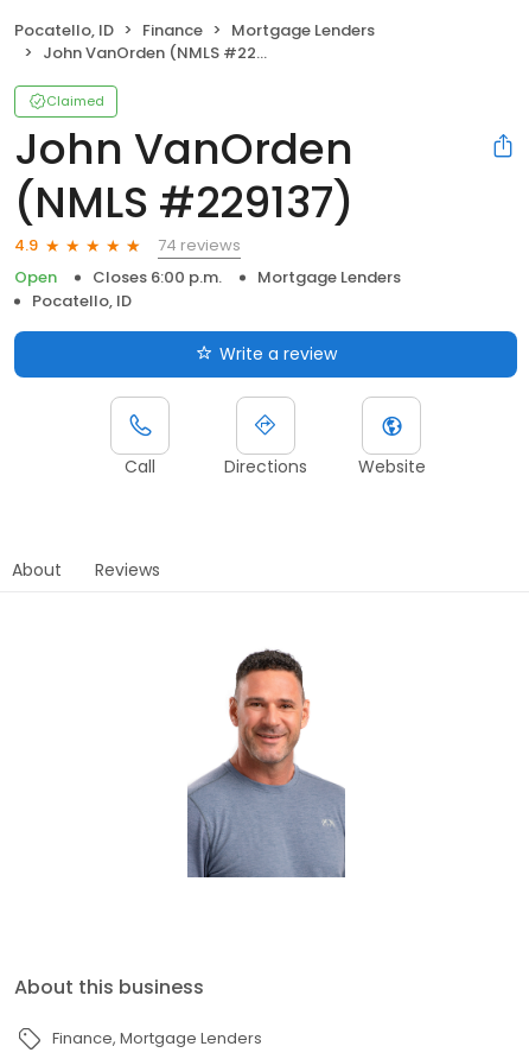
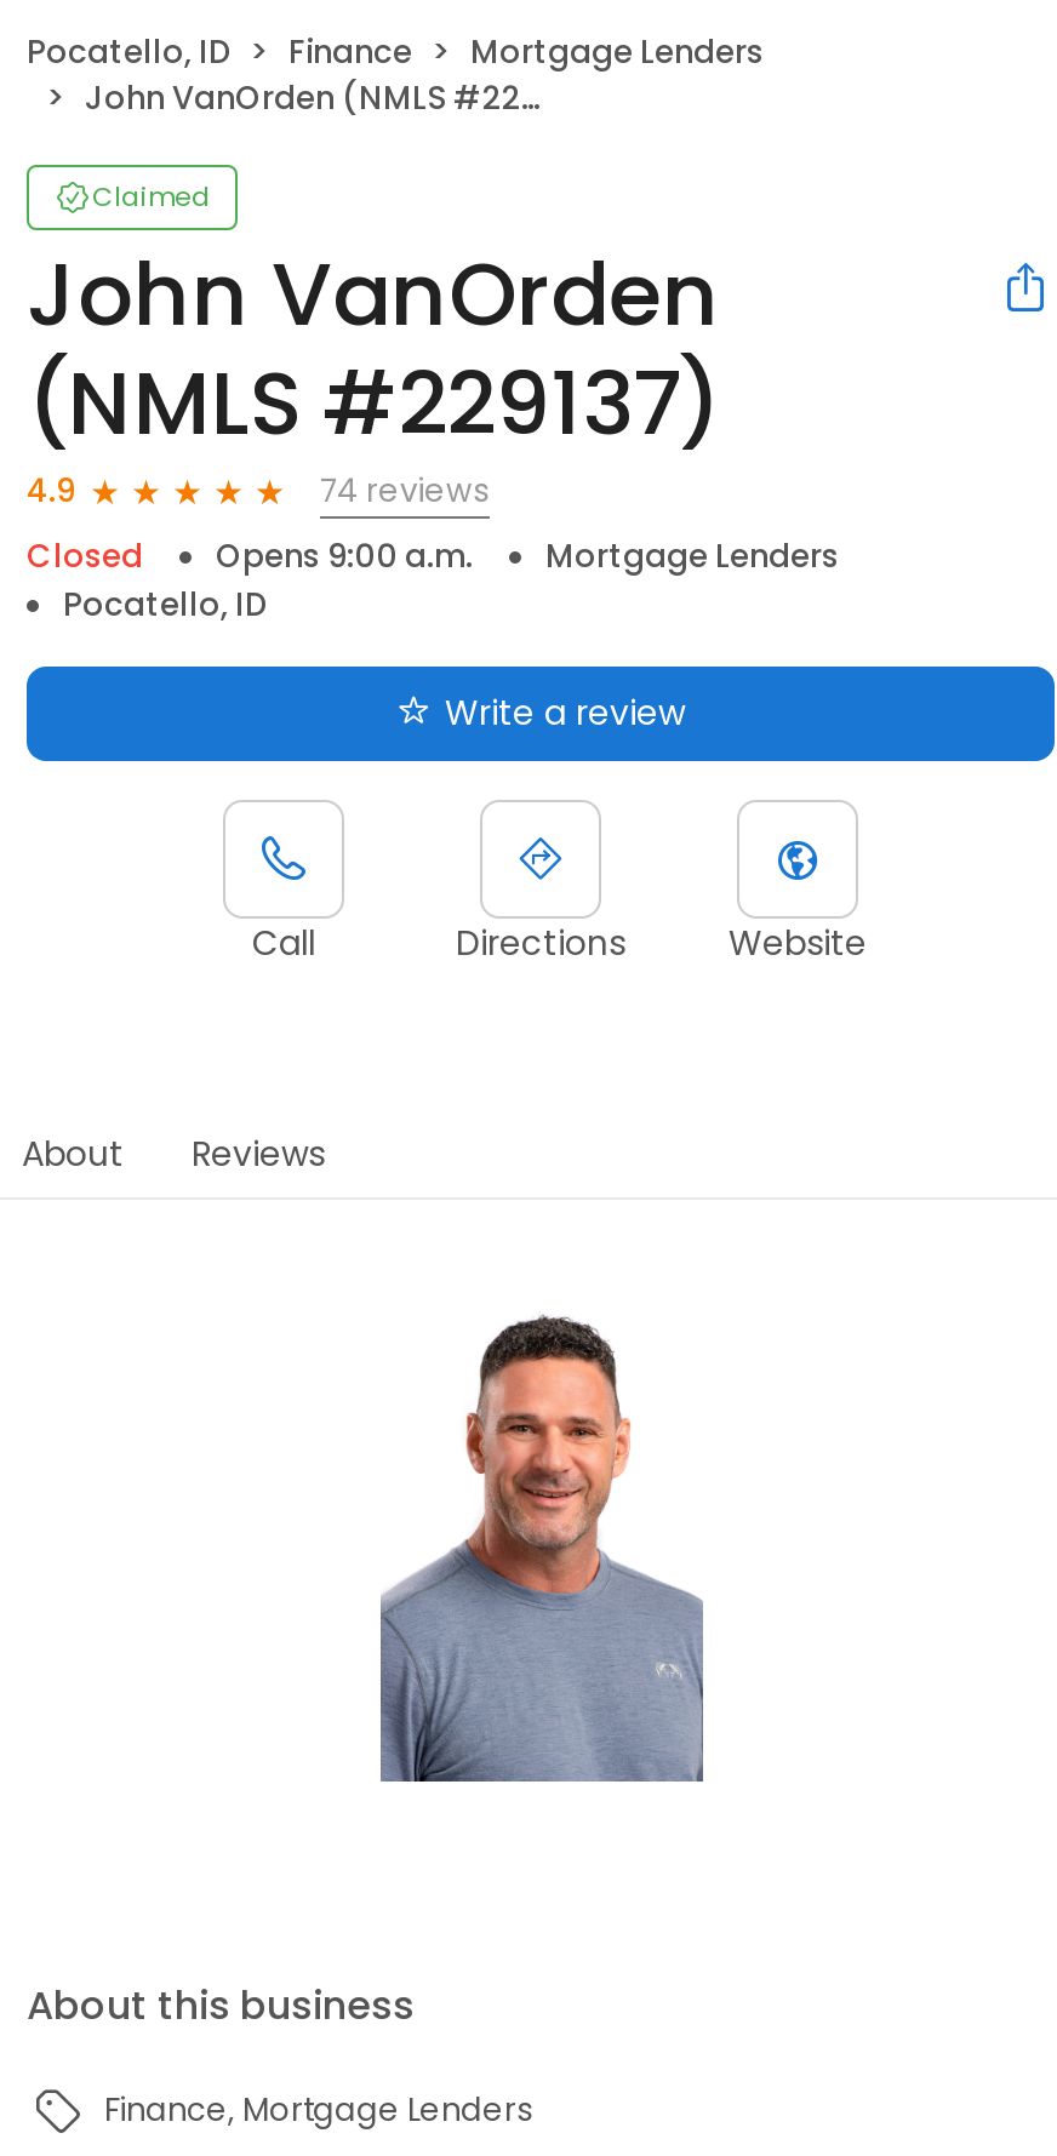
[14,266,222,288] Open | Closes 6:00 p.m. -> [27,533,473,579] Closed | Opens 9:00 a.m.

